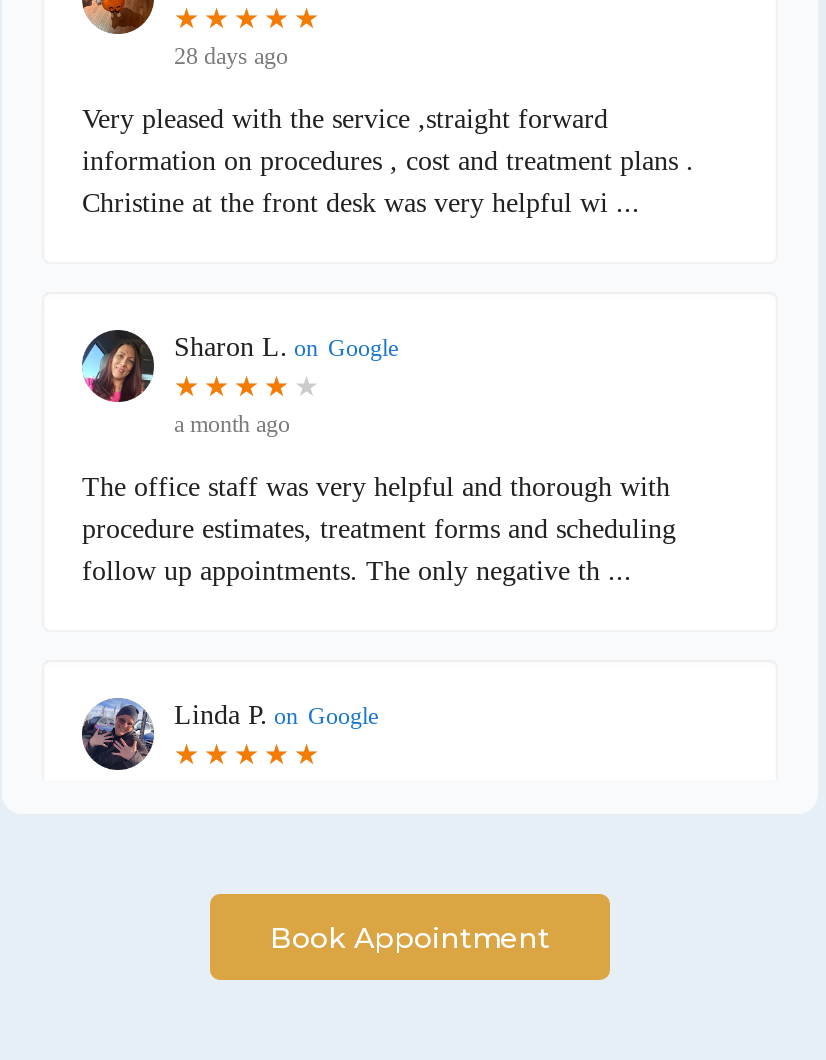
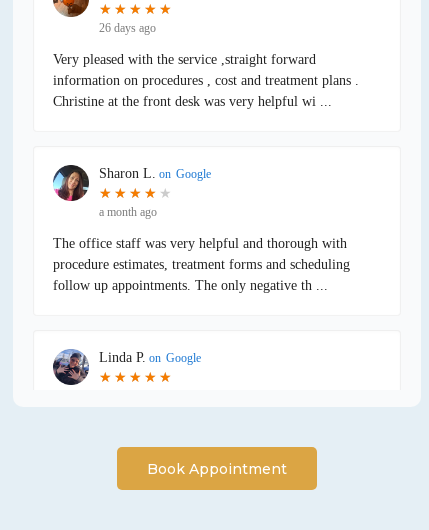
[174,43,288,71] 28 days ago -> [99,21,156,35] 26 days ago

